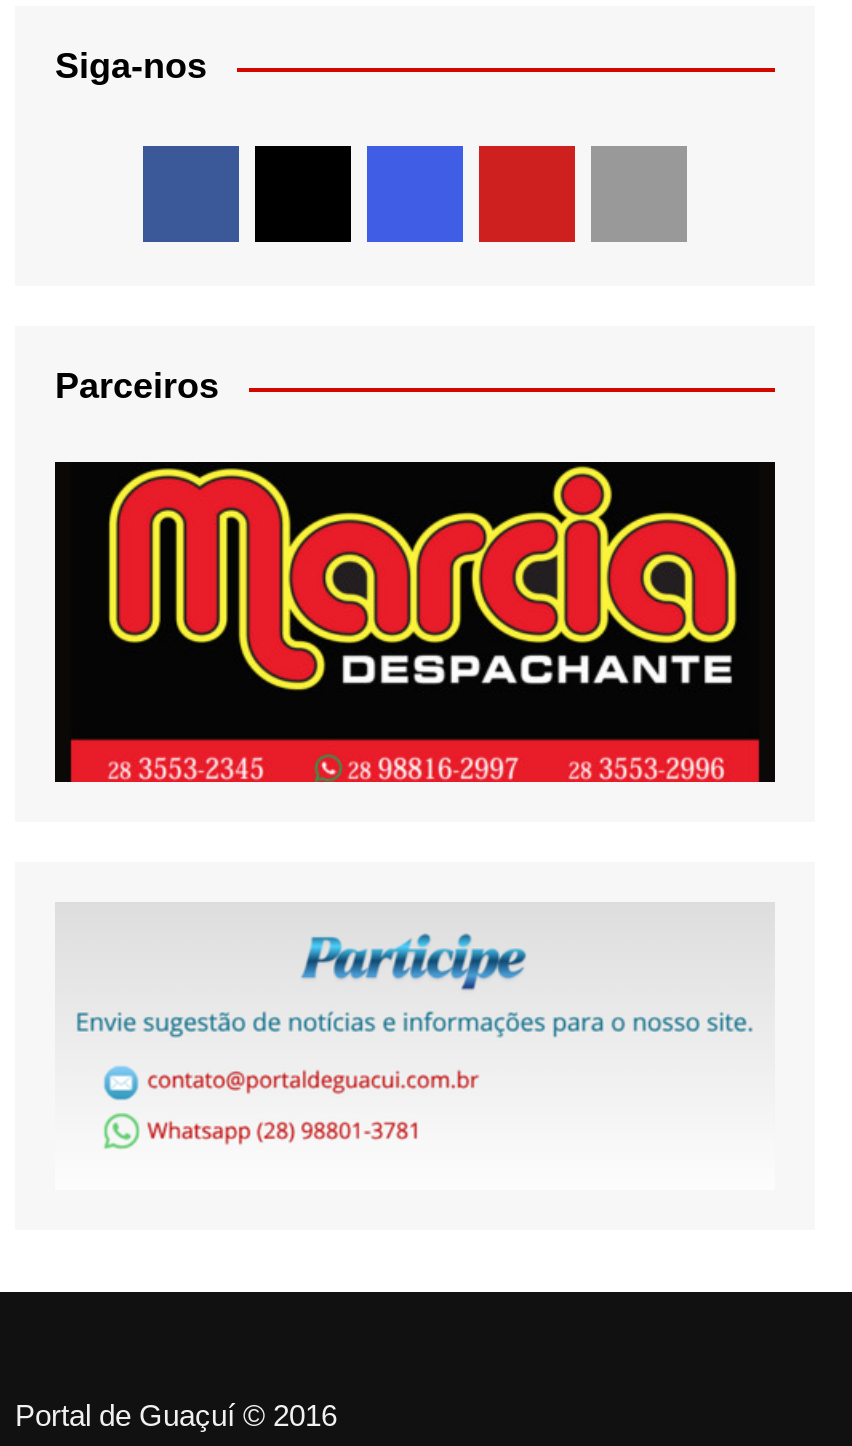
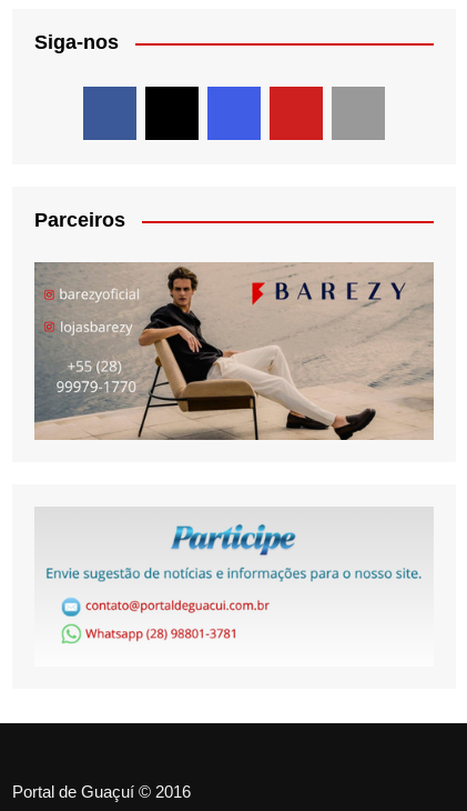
[53,460,777,784] [image] -> [33,262,434,441] [image]

